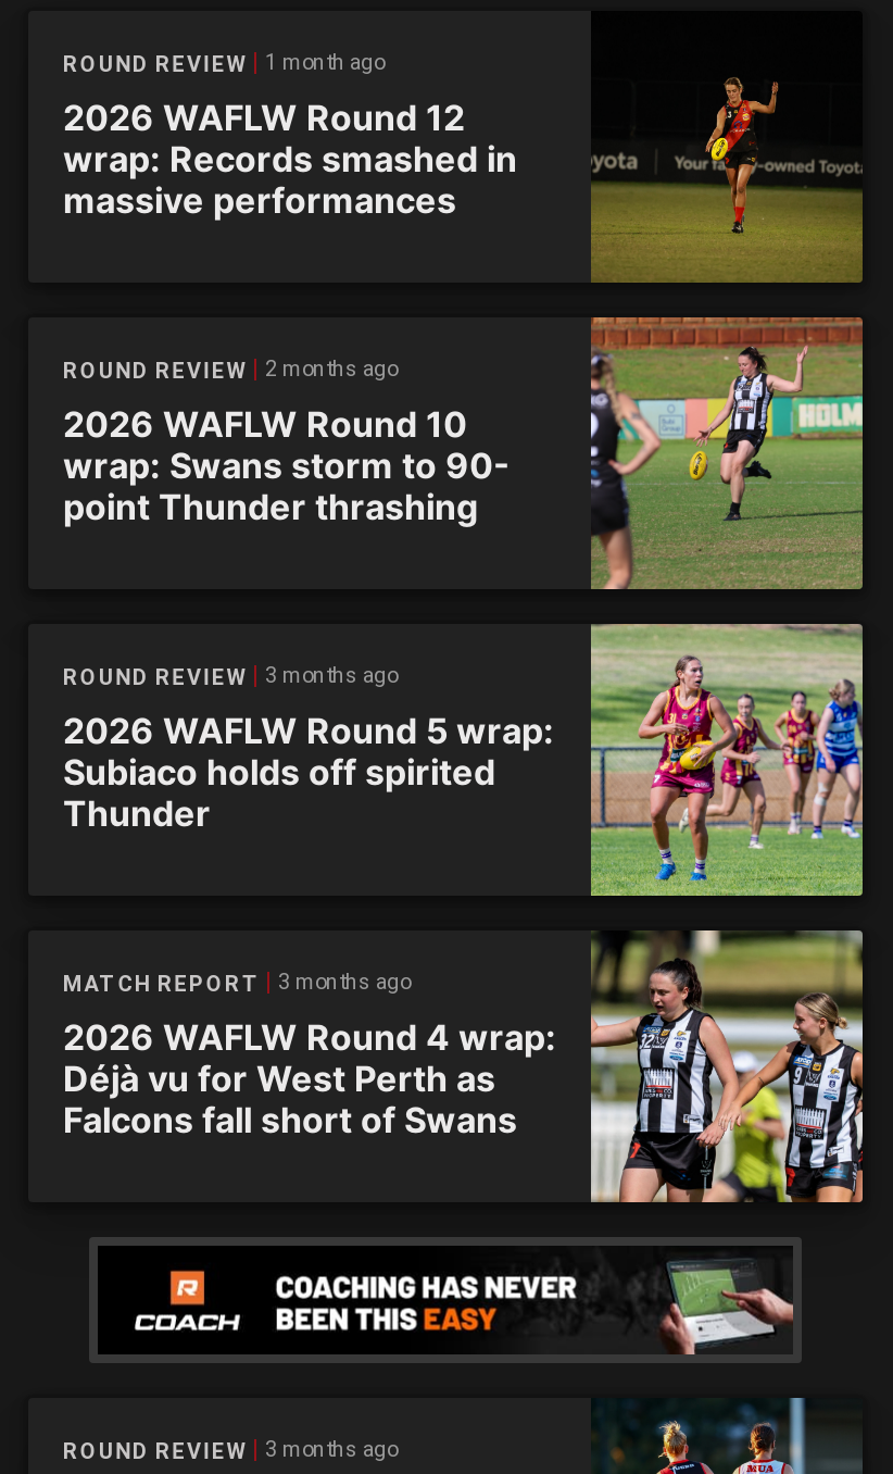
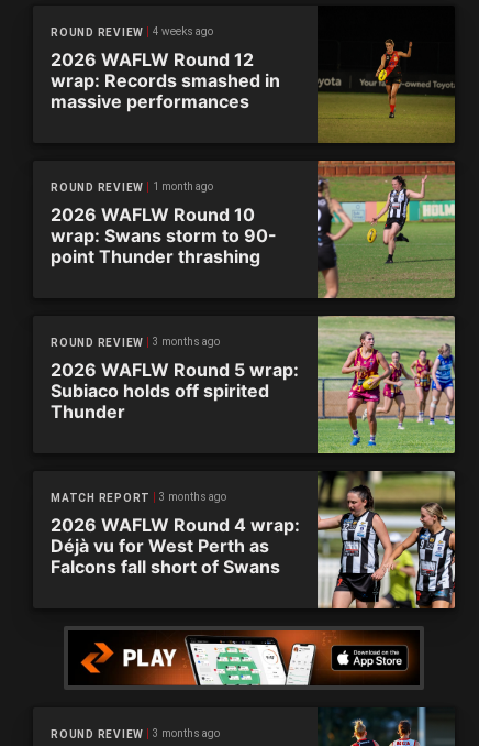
[63,50,385,75] ROUND REVIEW 1 month ago -> [51,25,213,38] ROUND REVIEW 4 weeks ago
[63,357,398,382] ROUND REVIEW 2 months ago -> [51,180,213,193] ROUND REVIEW 1 month ago
[124,1246,795,1357] [image] -> [80,629,420,687] [image]

